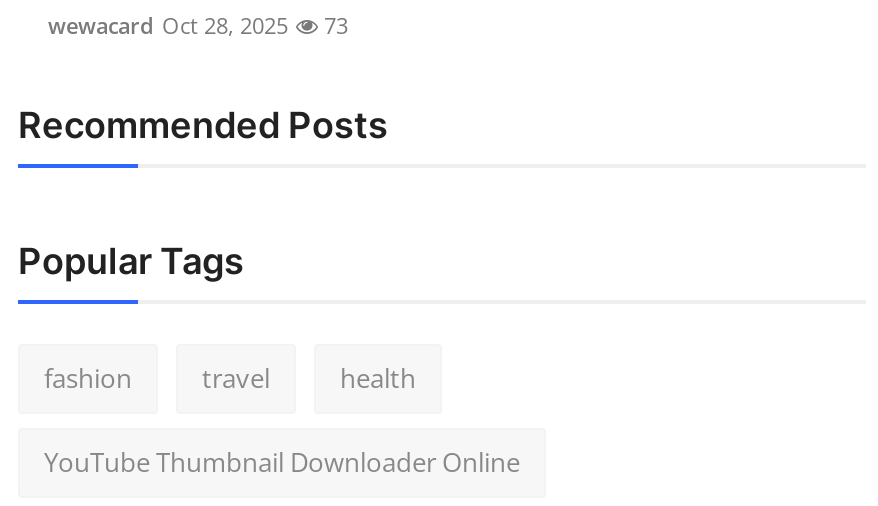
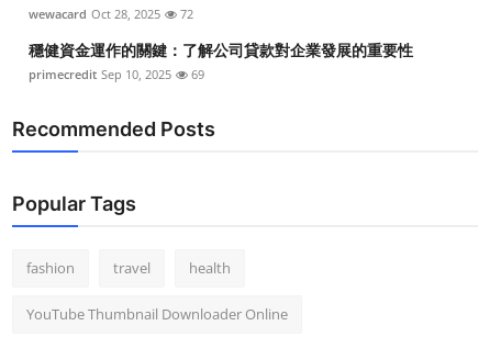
[318,10,348,40] 73 -> [29,5,413,82] 72 | 穩健資金運作的關鍵：了解公司貸款對企業發展的重要性 | primecredit Sep 10, 2025 | 69

